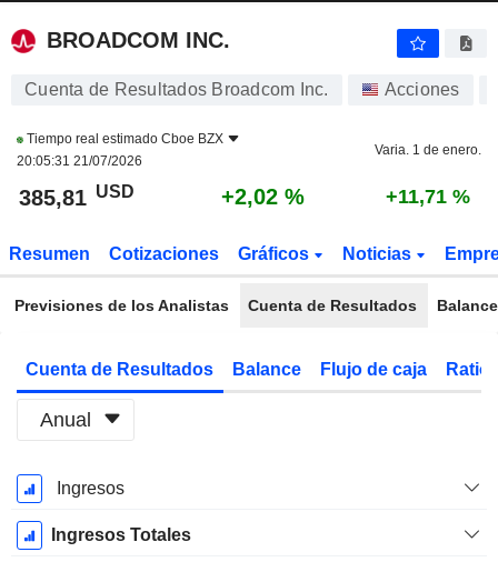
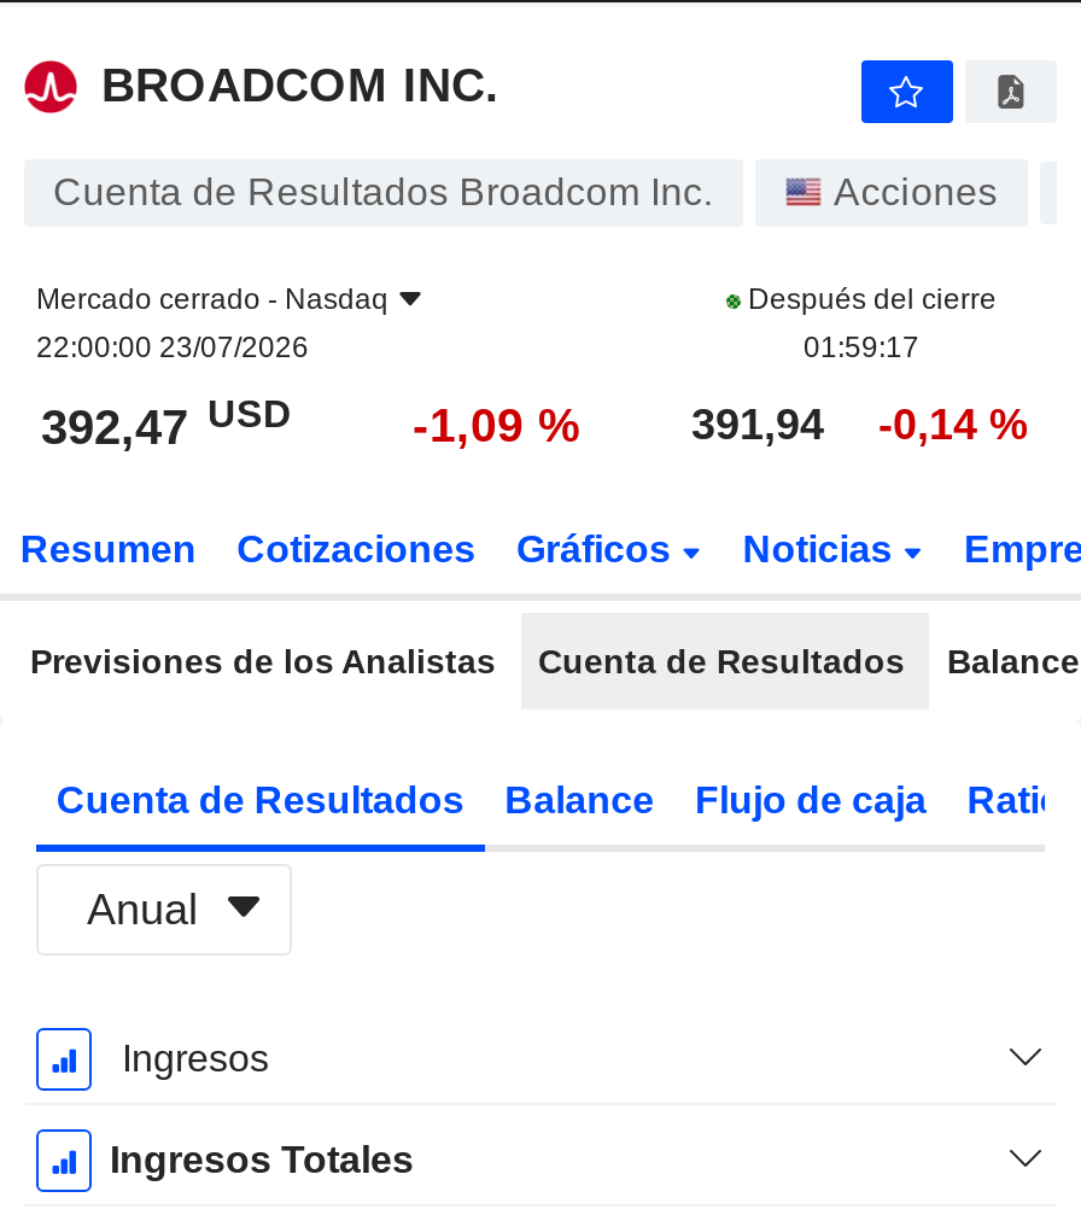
[17,131,223,169] Tiempo real estimado Cboe BZX | 20:05:31 21/07/2026 -> [36,282,388,364] Mercado cerrado - Nasdaq | 22:00:00 23/07/2026
[375,142,481,158] Varia. 1 de enero. -> [741,282,997,364] Después del cierre | 01:59:17
[19,182,470,210] 385,81 USD | +2,02 % | +11,71 % -> [41,392,1028,454] 392,47 USD | -1,09 % | 391,94 | -0,14 %

